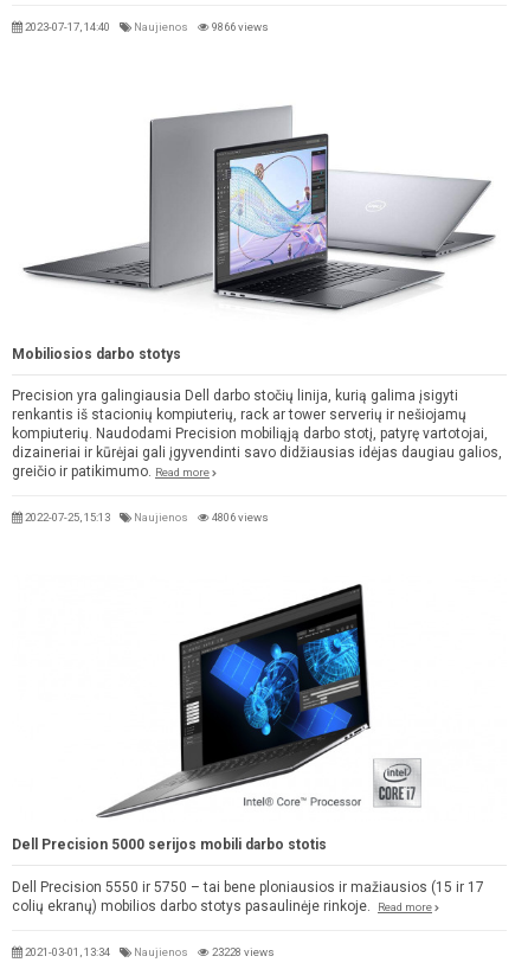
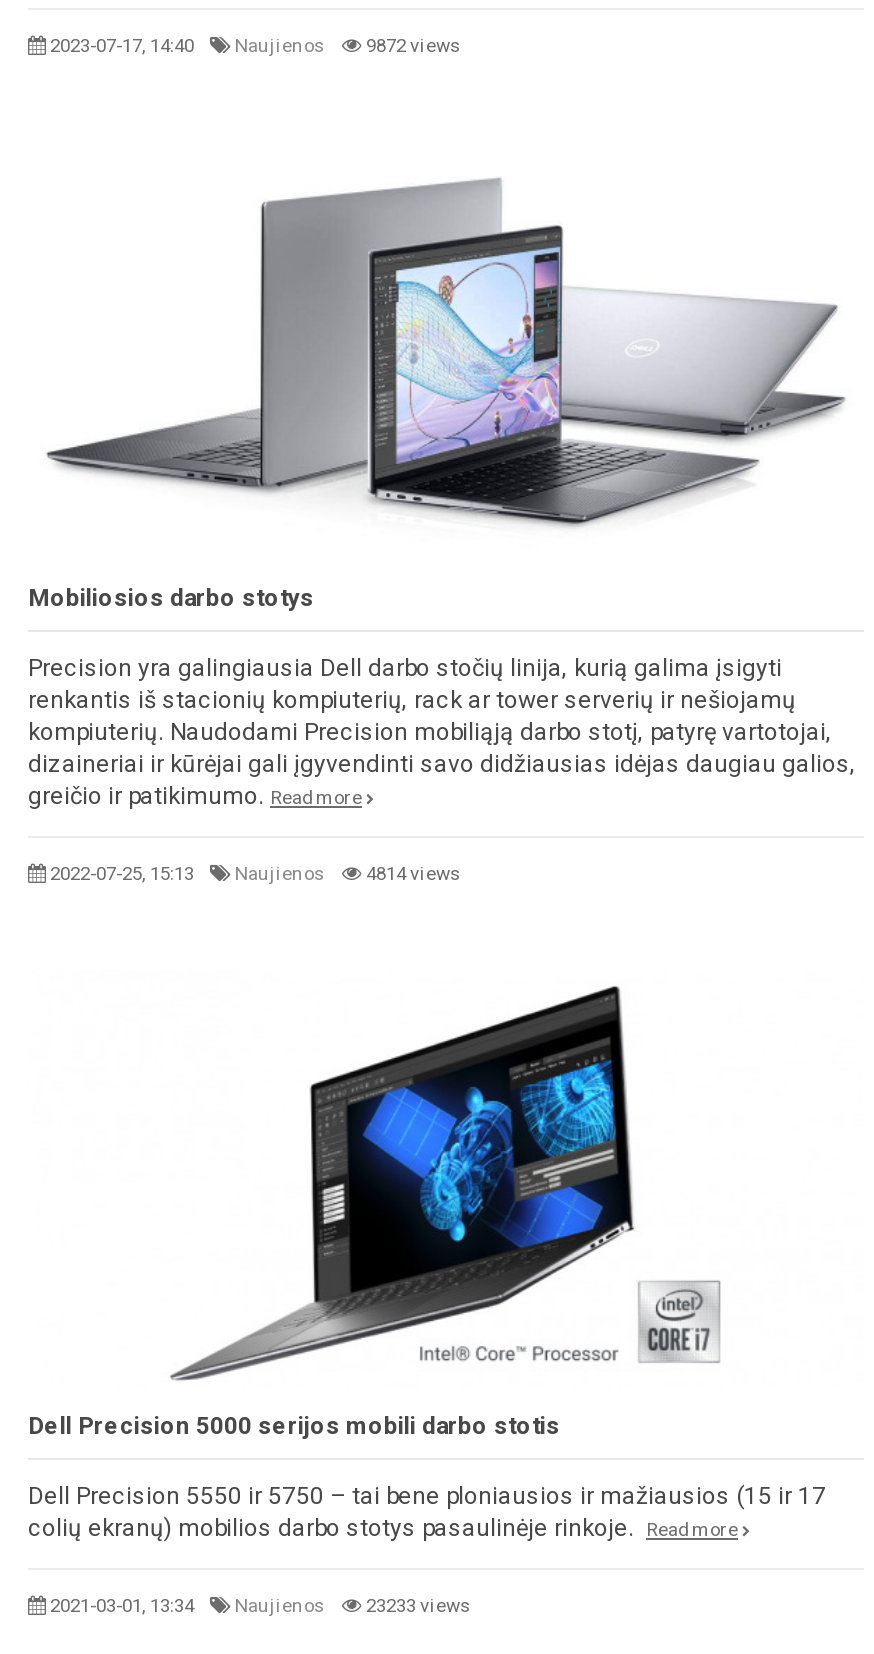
[25,21,269,34] 2023-07-17, 14:40 Naujienos 9866 views -> [50,34,462,56] 2023-07-17, 14:40 Naujienos 9872 views
[25,511,269,524] 2022-07-25, 15:13 Naujienos 4806 views -> [50,862,462,884] 2022-07-25, 15:13 Naujienos 4814 views
[25,945,275,958] 2021-03-01, 13:34 Naujienos 23228 views -> [50,1594,472,1616] 2021-03-01, 13:34 Naujienos 23233 views

